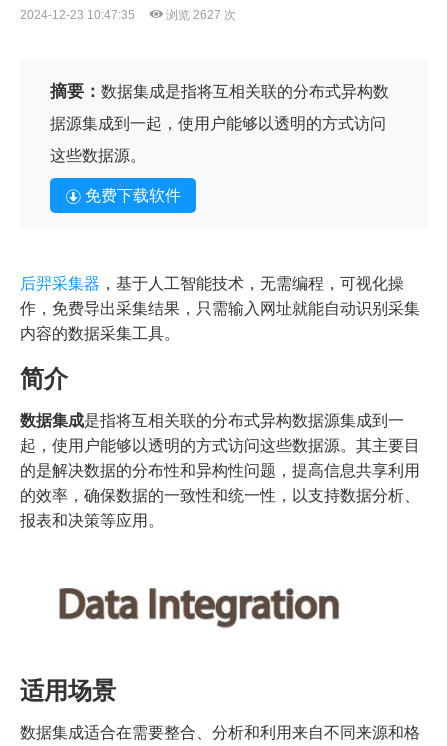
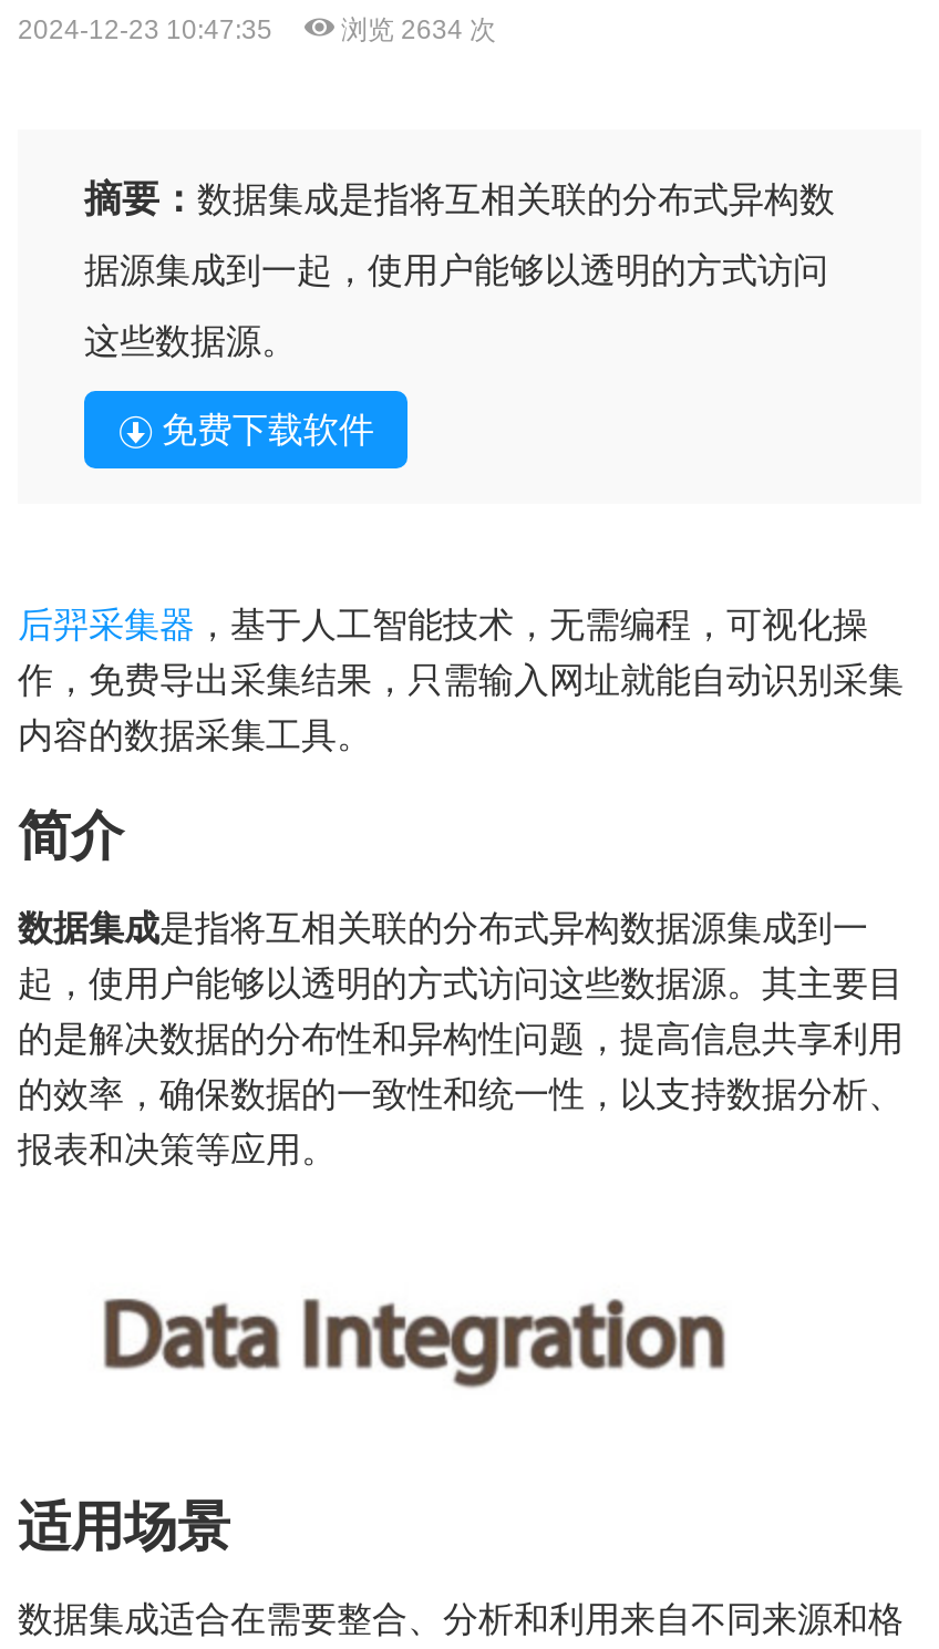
[20,8,236,22] 2024-12-23 10:47:35 浏览 2627 次 -> [18,14,496,45] 2024-12-23 10:47:35 浏览 2634 次

